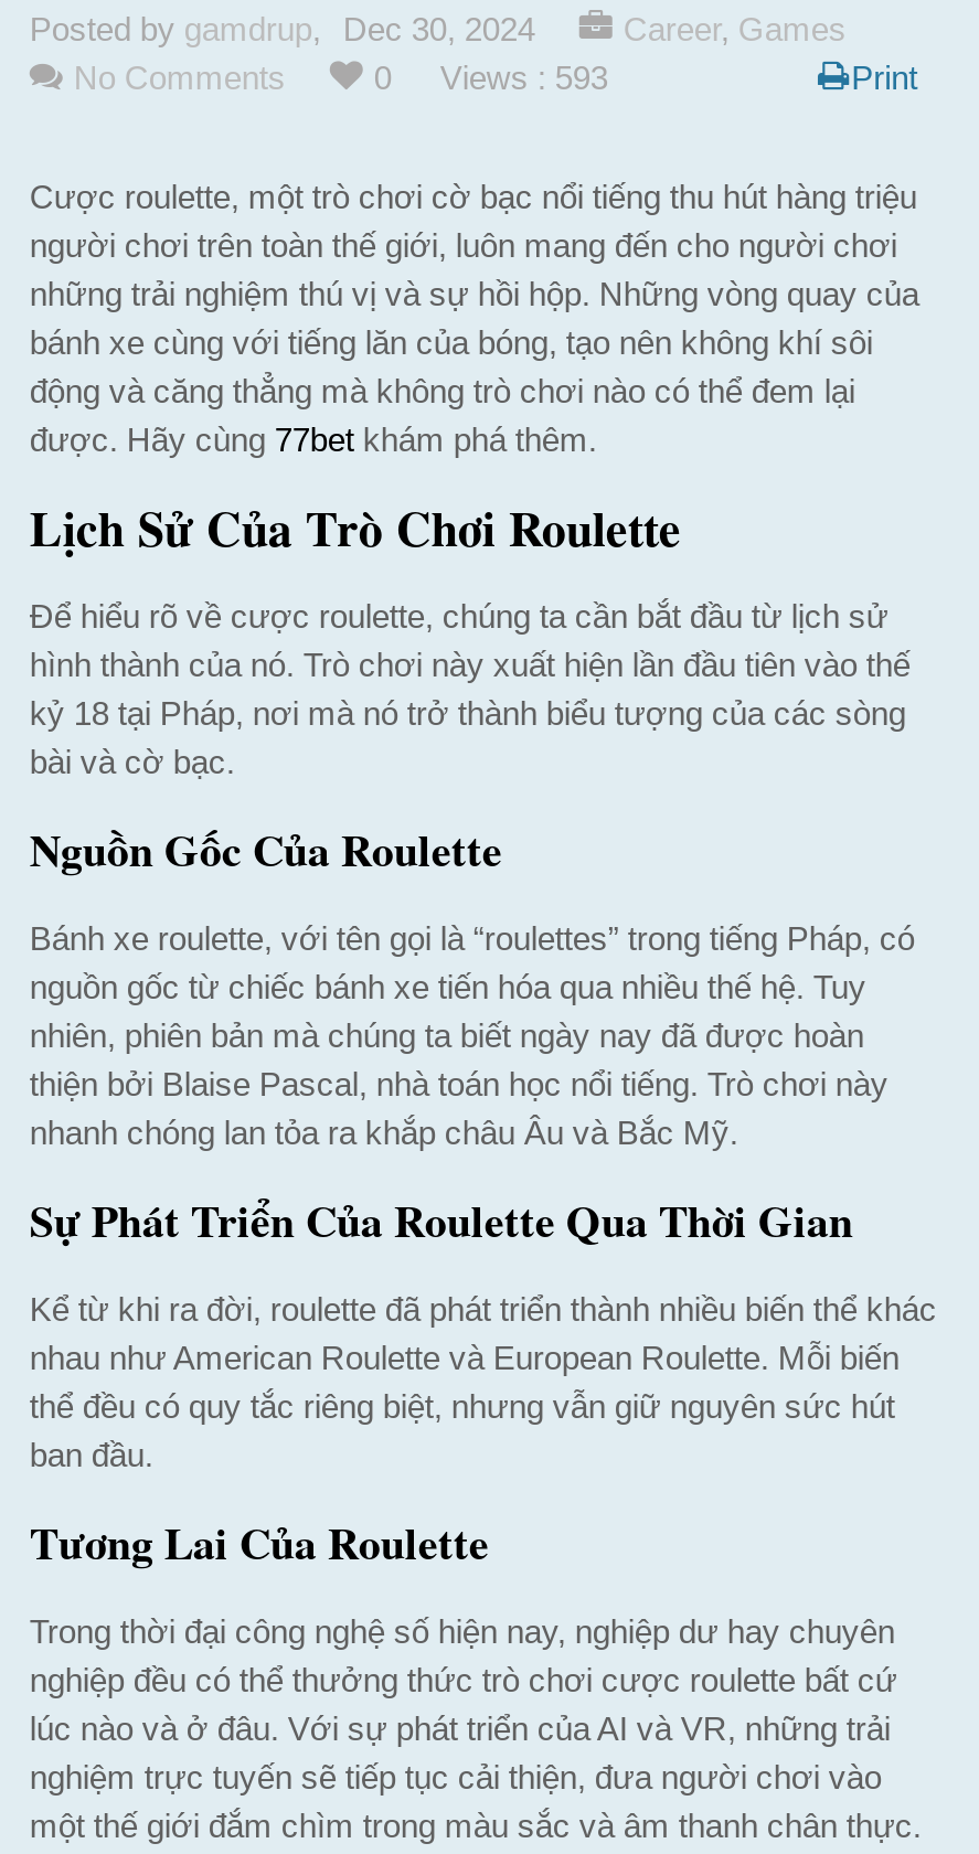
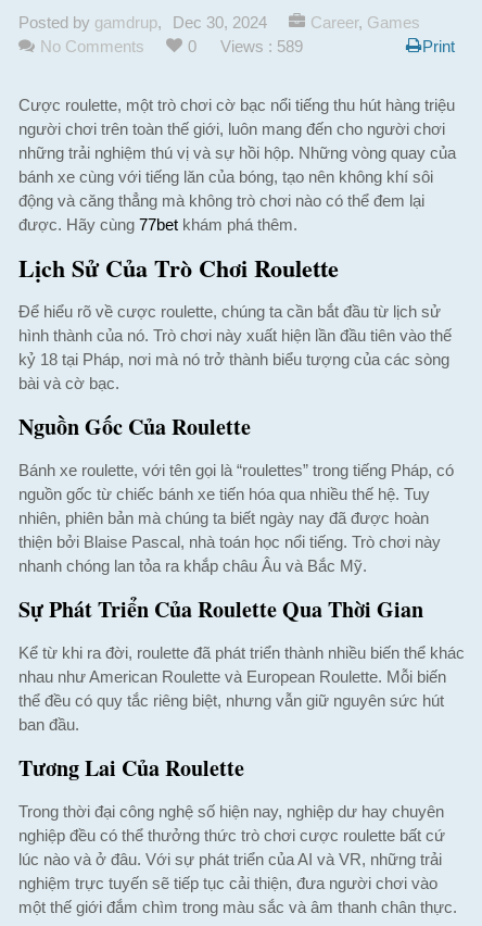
[374,58,608,96] 0 Views : 593 -> [188,37,303,55] 0 Views : 589

